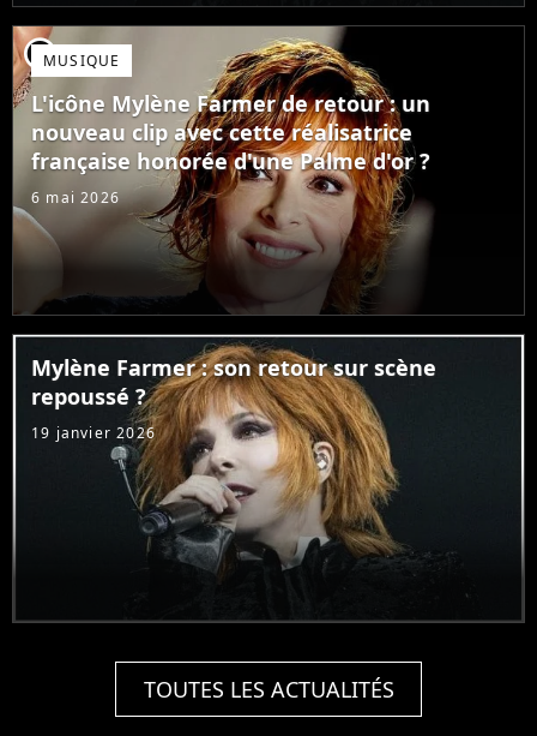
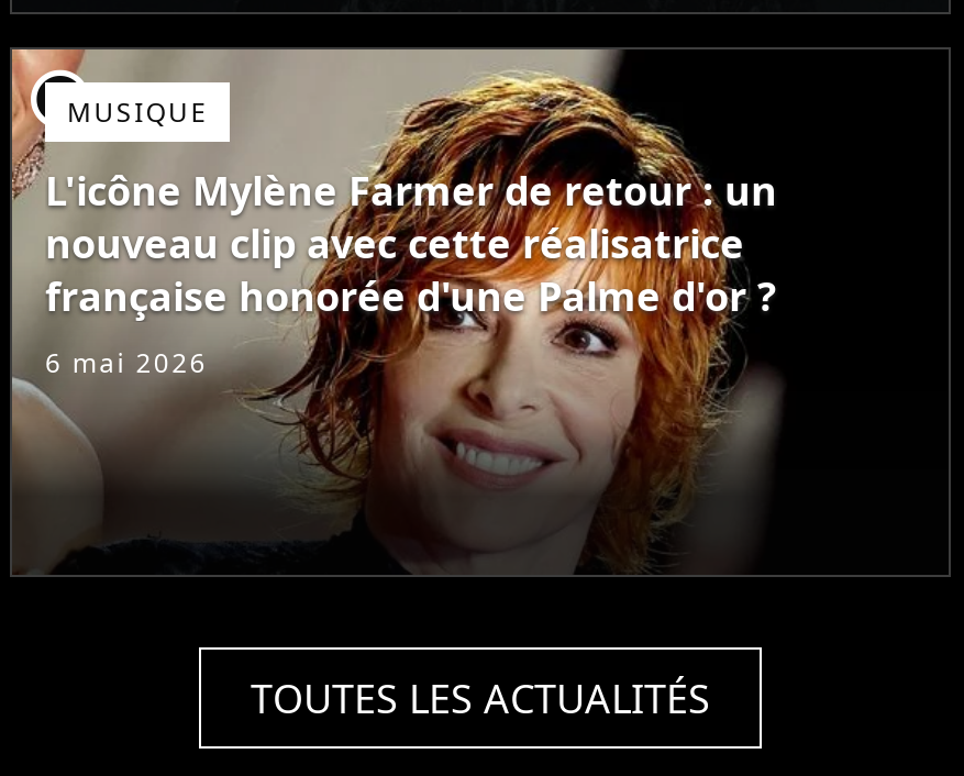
[12,334,525,576] [image] | Mylène Farmer : son retour sur scène | repoussé ? | 19 janvier 2026 -> none

